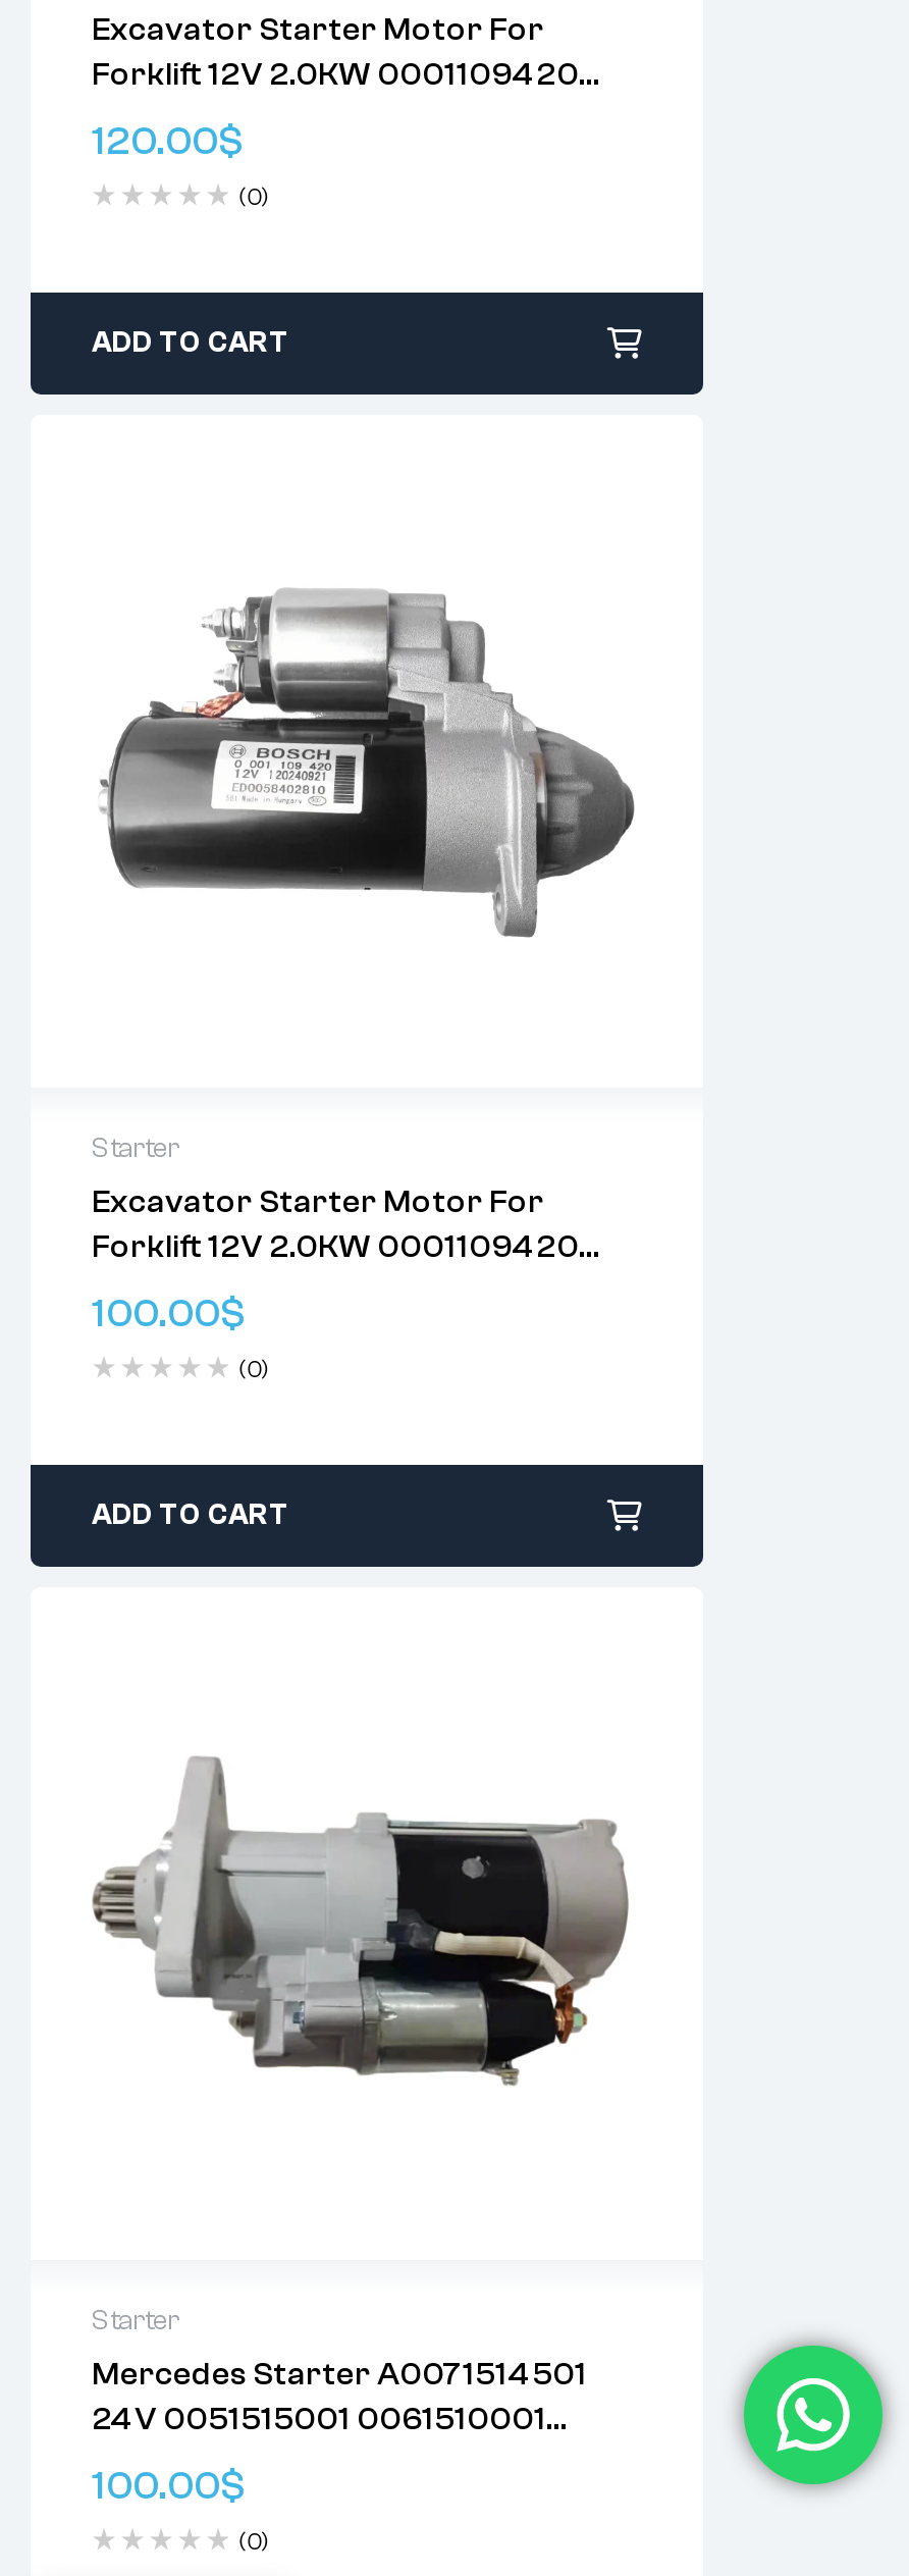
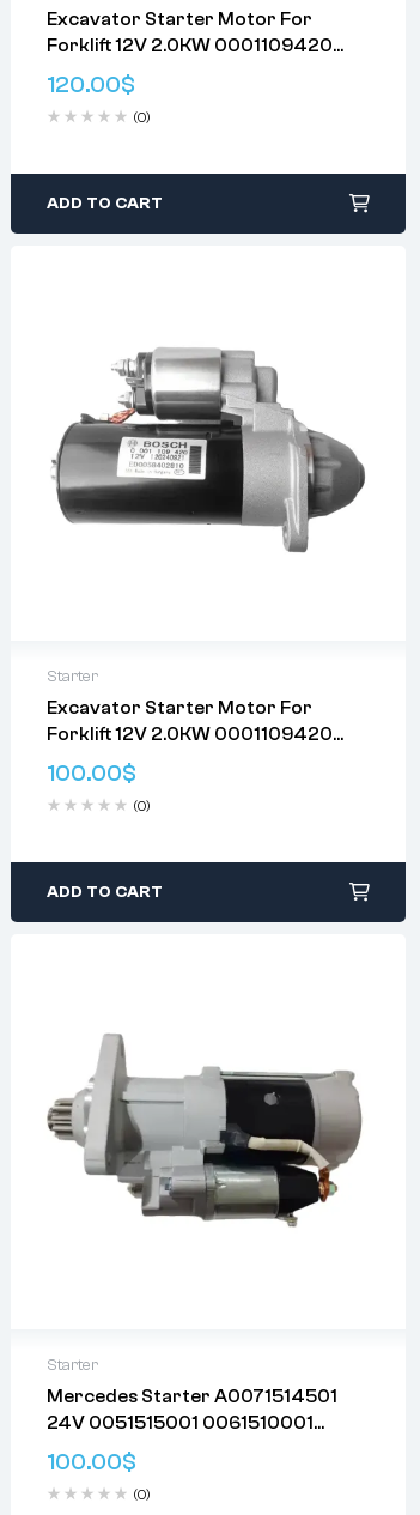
[736,2337,891,2492] [image] -> none

